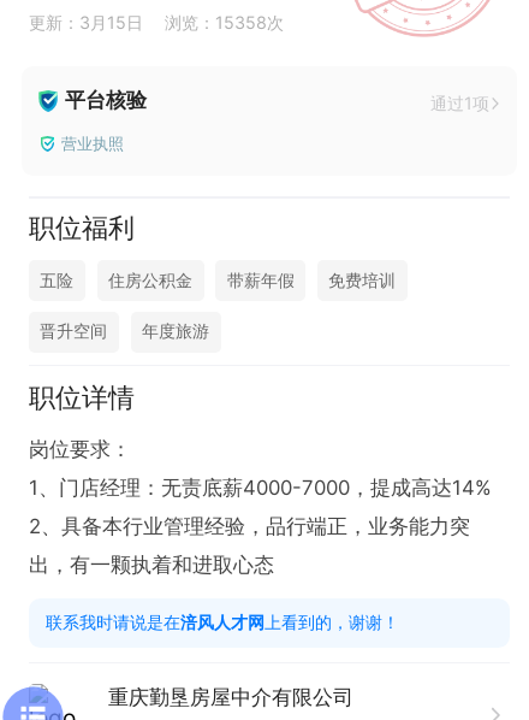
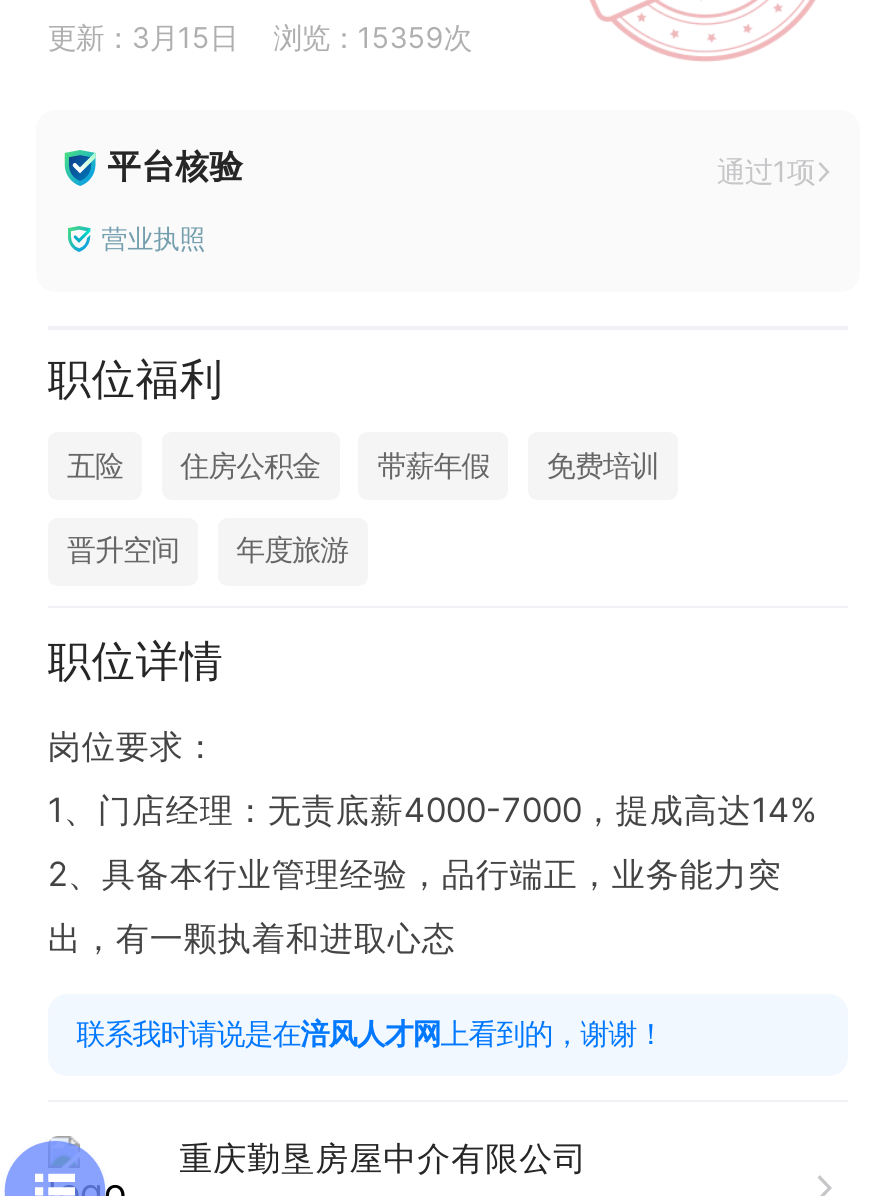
[29,12,283,33] 更新：3月15日 浏览：15358次 -> [48,20,472,54] 更新：3月15日 浏览：15359次

